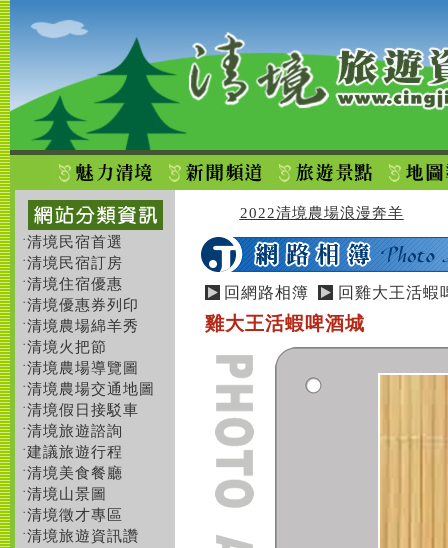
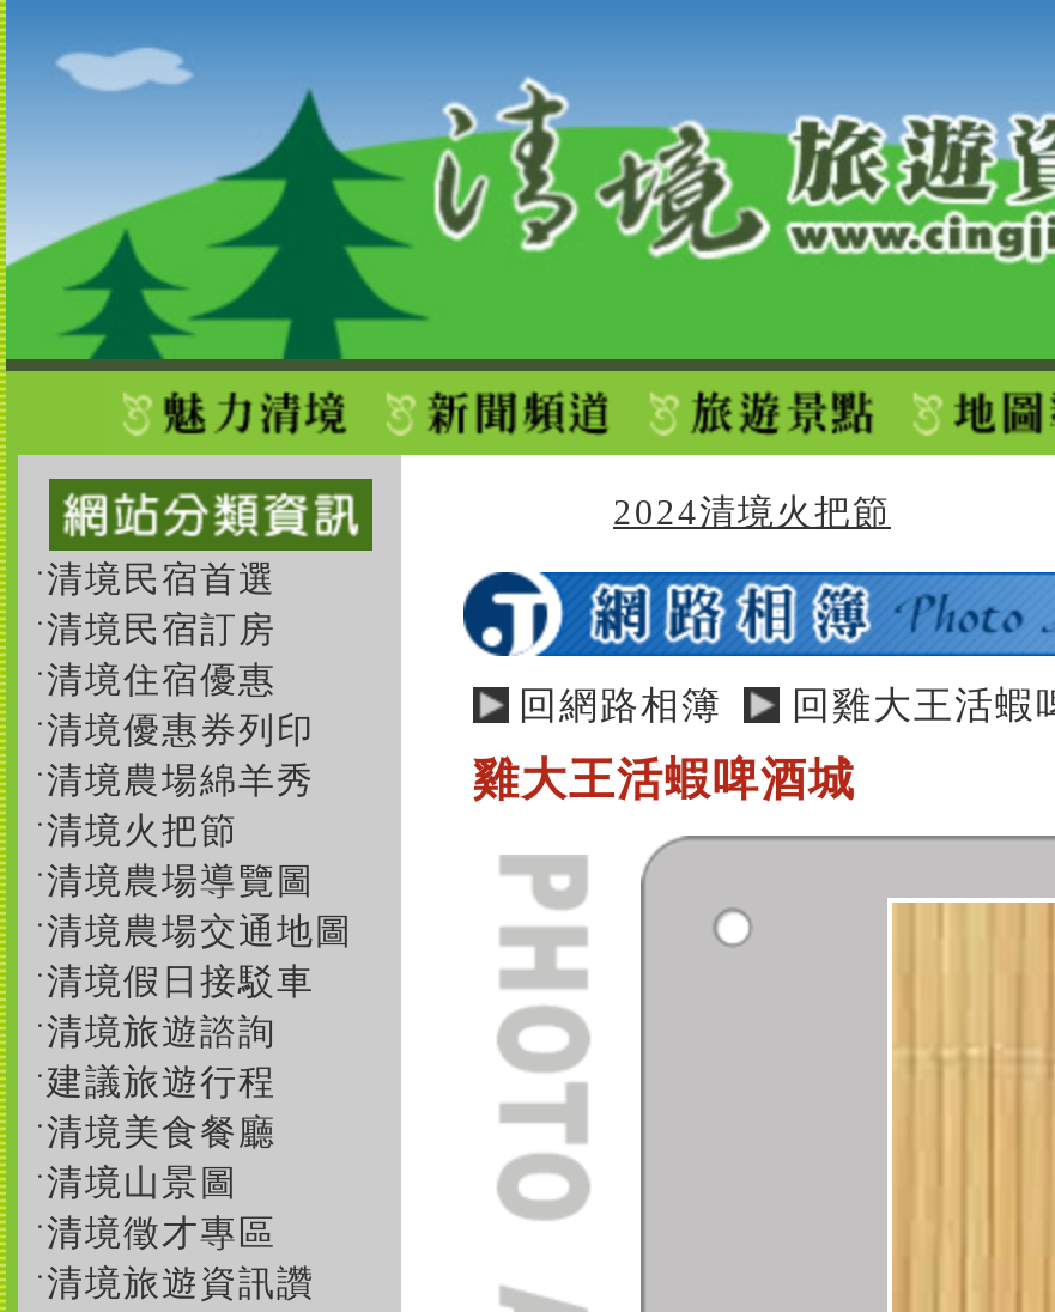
[239,205,403,221] 2022清境農場浪漫奔羊 -> [613,493,891,532] 2024清境火把節

